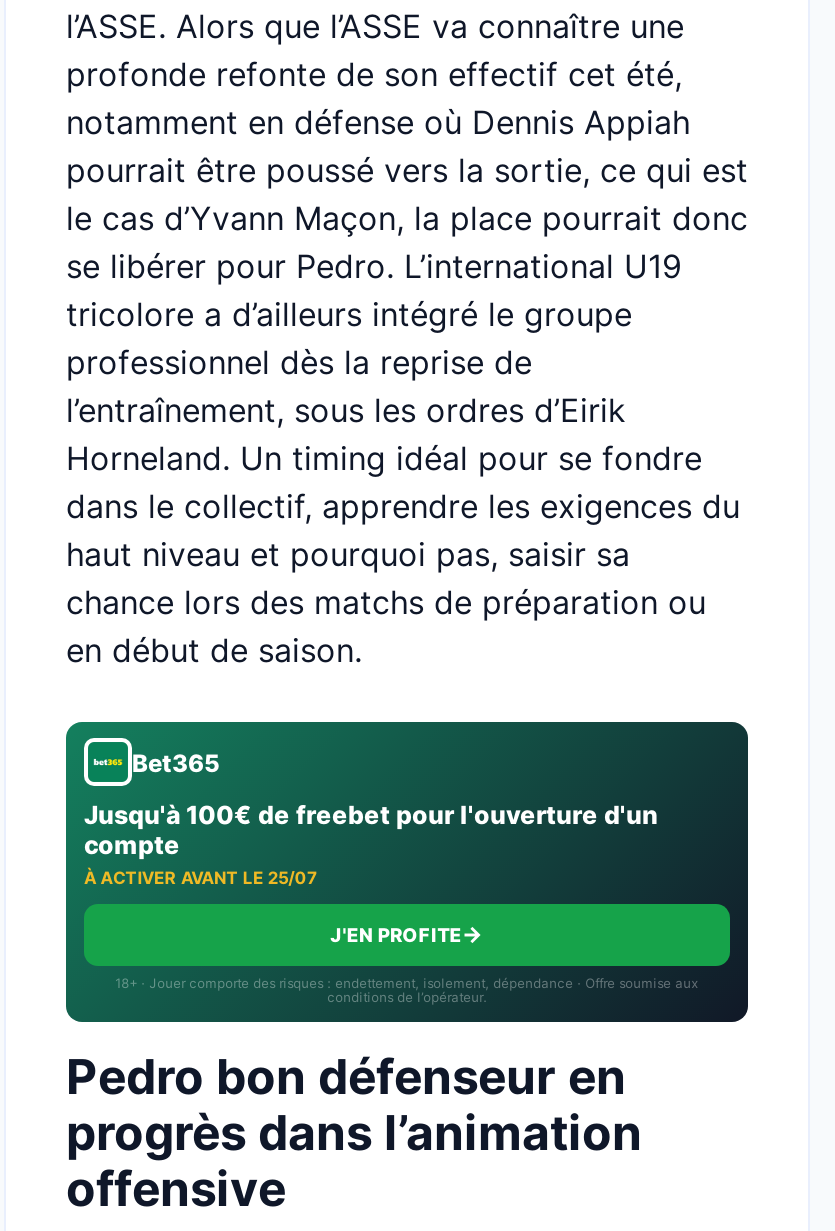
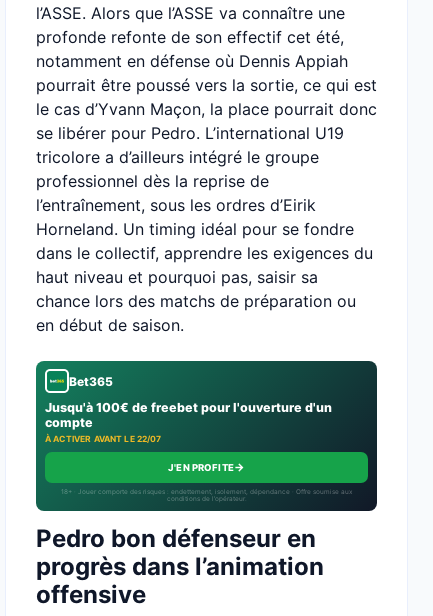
[84,868,317,888] À ACTIVER AVANT LE 25/07 -> [45,434,162,444] À ACTIVER AVANT LE 22/07

